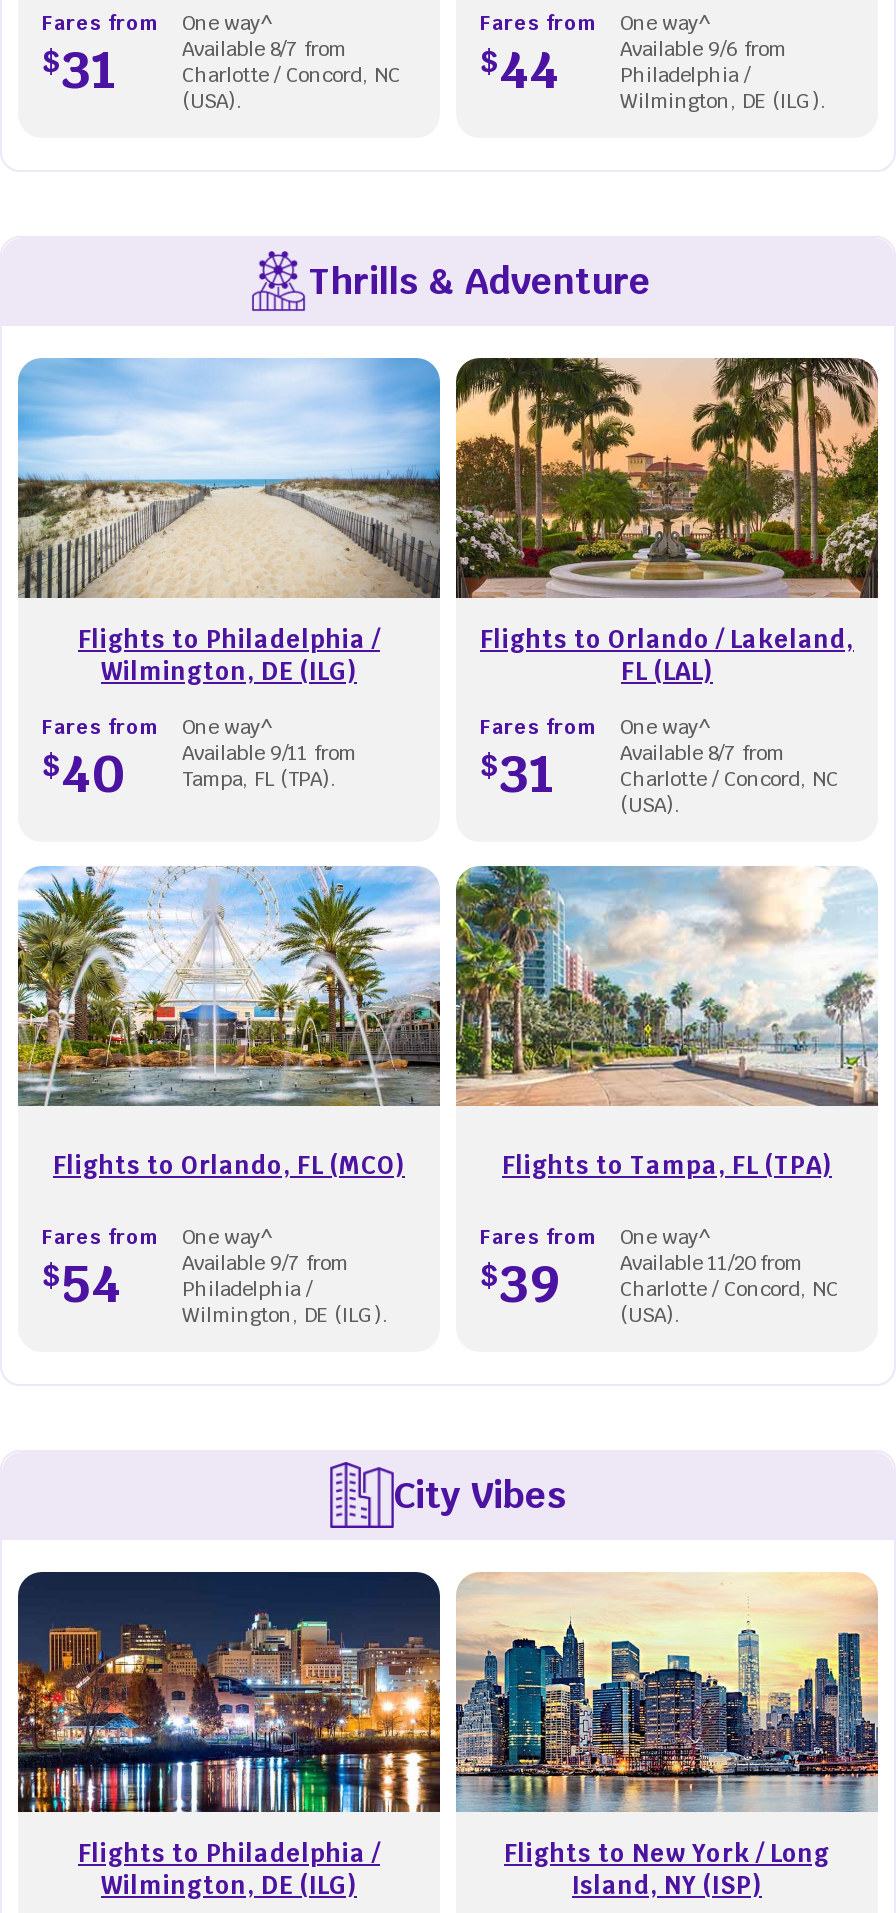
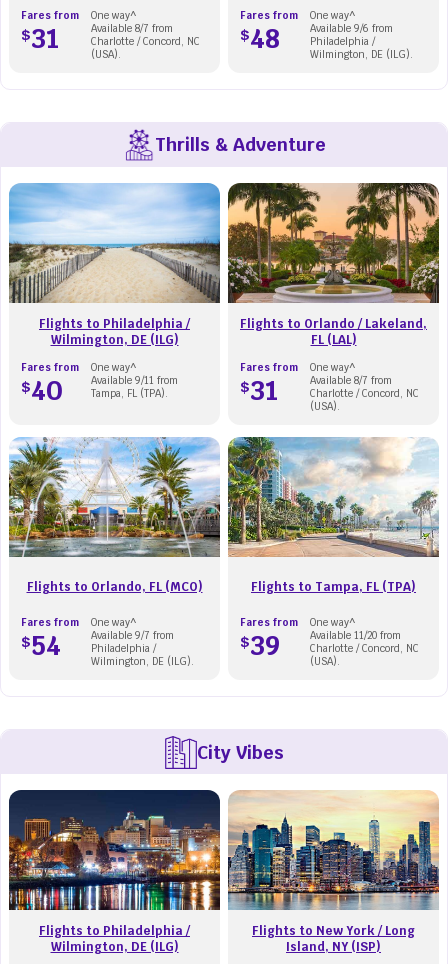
[480,36,560,104] $44 -> [240,22,280,56] $48

